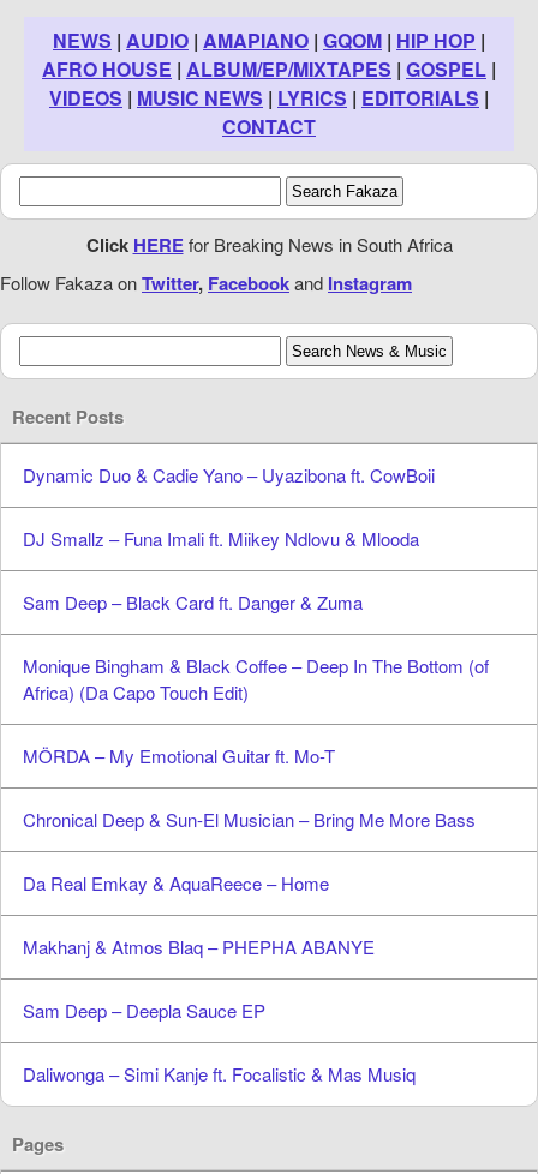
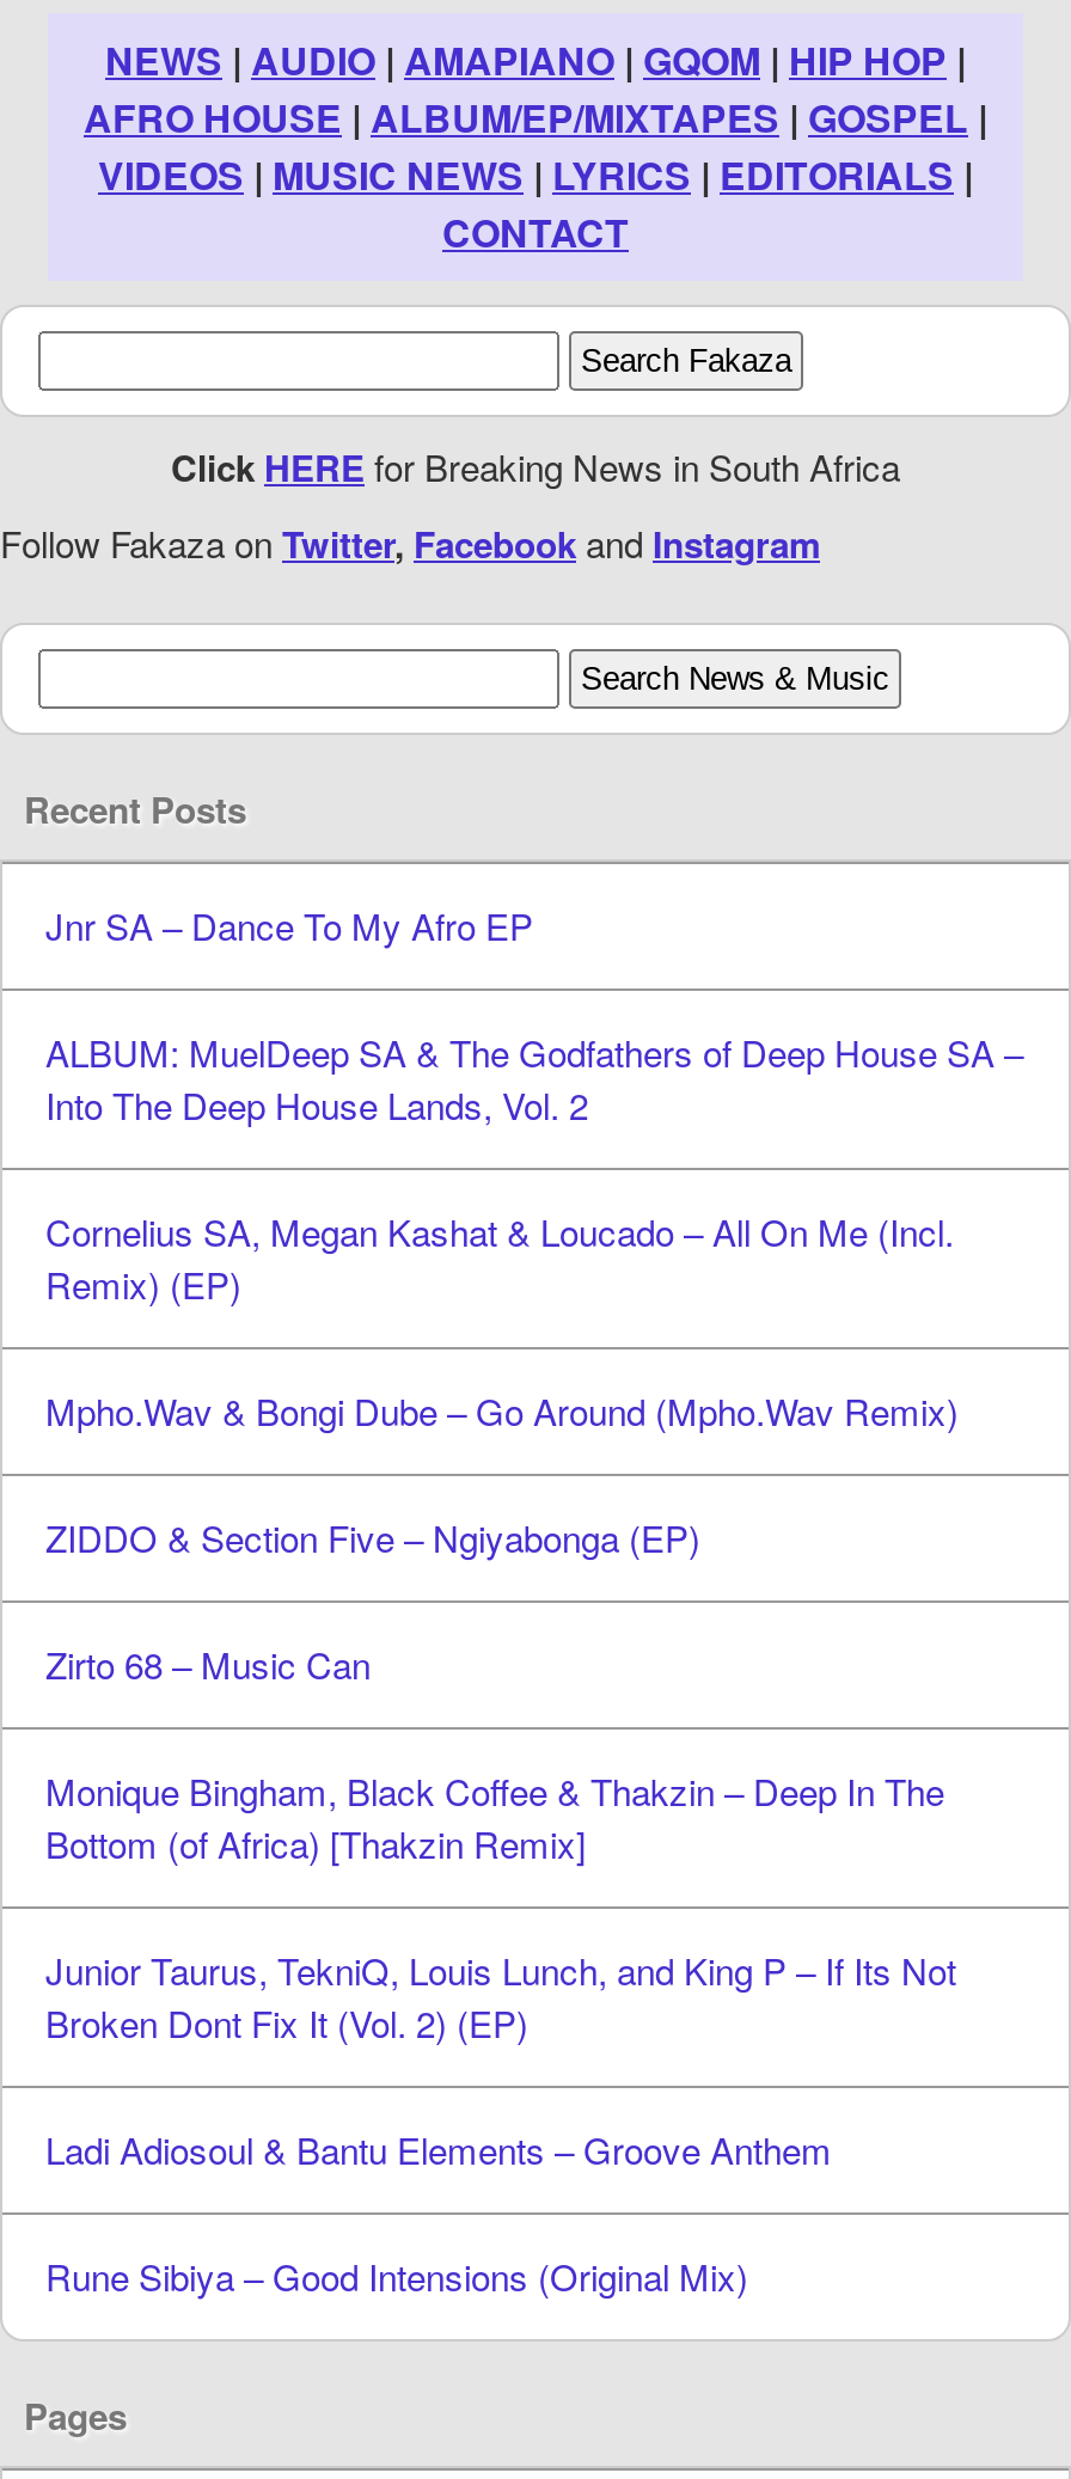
[23,462,435,487] Dynamic Duo & Cadie Yano – Uyazibona ft. CowBoii -> [45,900,533,950] Jnr SA – Dance To My Afro EP
[23,526,419,551] DJ Smallz – Funa Imali ft. Miikey Ndlovu & Mlooda -> [45,1027,1023,1130] ALBUM: MuelDeep SA & The Godfathers of Deep House SA – | Into The Deep House Lands, Vol. 2
[23,589,363,615] Sam Deep – Black Card ft. Danger & Zuma -> [45,1206,954,1309] Cornelius SA, Megan Kashat & Loucado – All On Me (Incl. | Remix) (EP)
[23,653,489,705] Monique Bingham & Black Coffee – Deep In The Bottom (of | Africa) (Da Capo Touch Edit) -> [45,1385,959,1436] Mpho.Wav & Bongi Dube – Go Around (Mpho.Wav Remix)
[23,743,335,768] MÖRDA – My Emotional Guitar ft. Mo-T -> [45,1512,700,1562] ZIDDO & Section Five – Ngiyabonga (EP)
[23,807,476,832] Chronical Deep & Sun-El Musician – Bring Me More Bass -> [45,1639,371,1689] Zirto 68 – Music Can
[23,870,329,896] Da Real Emkay & AquaReece – Home -> [45,1765,944,1868] Monique Bingham, Black Coffee & Thakzin – Deep In The | Bottom (of Africa) [Thakzin Remix]
[23,934,375,959] Makhanj & Atmos Blaq – PHEPHA ABANYE -> [45,1945,956,2048] Junior Taurus, TekniQ, Louis Lunch, and King P – If Its Not | Broken Dont Fix It (Vol. 2) (EP)
[23,998,265,1023] Sam Deep – Deepla Sauce EP -> [45,2124,832,2174] Ladi Adiosoul & Bantu Elements – Groove Anthem
[23,1061,416,1086] Daliwonga – Simi Kanje ft. Focalistic & Mas Musiq -> [45,2251,748,2301] Rune Sibiya – Good Intensions (Original Mix)

